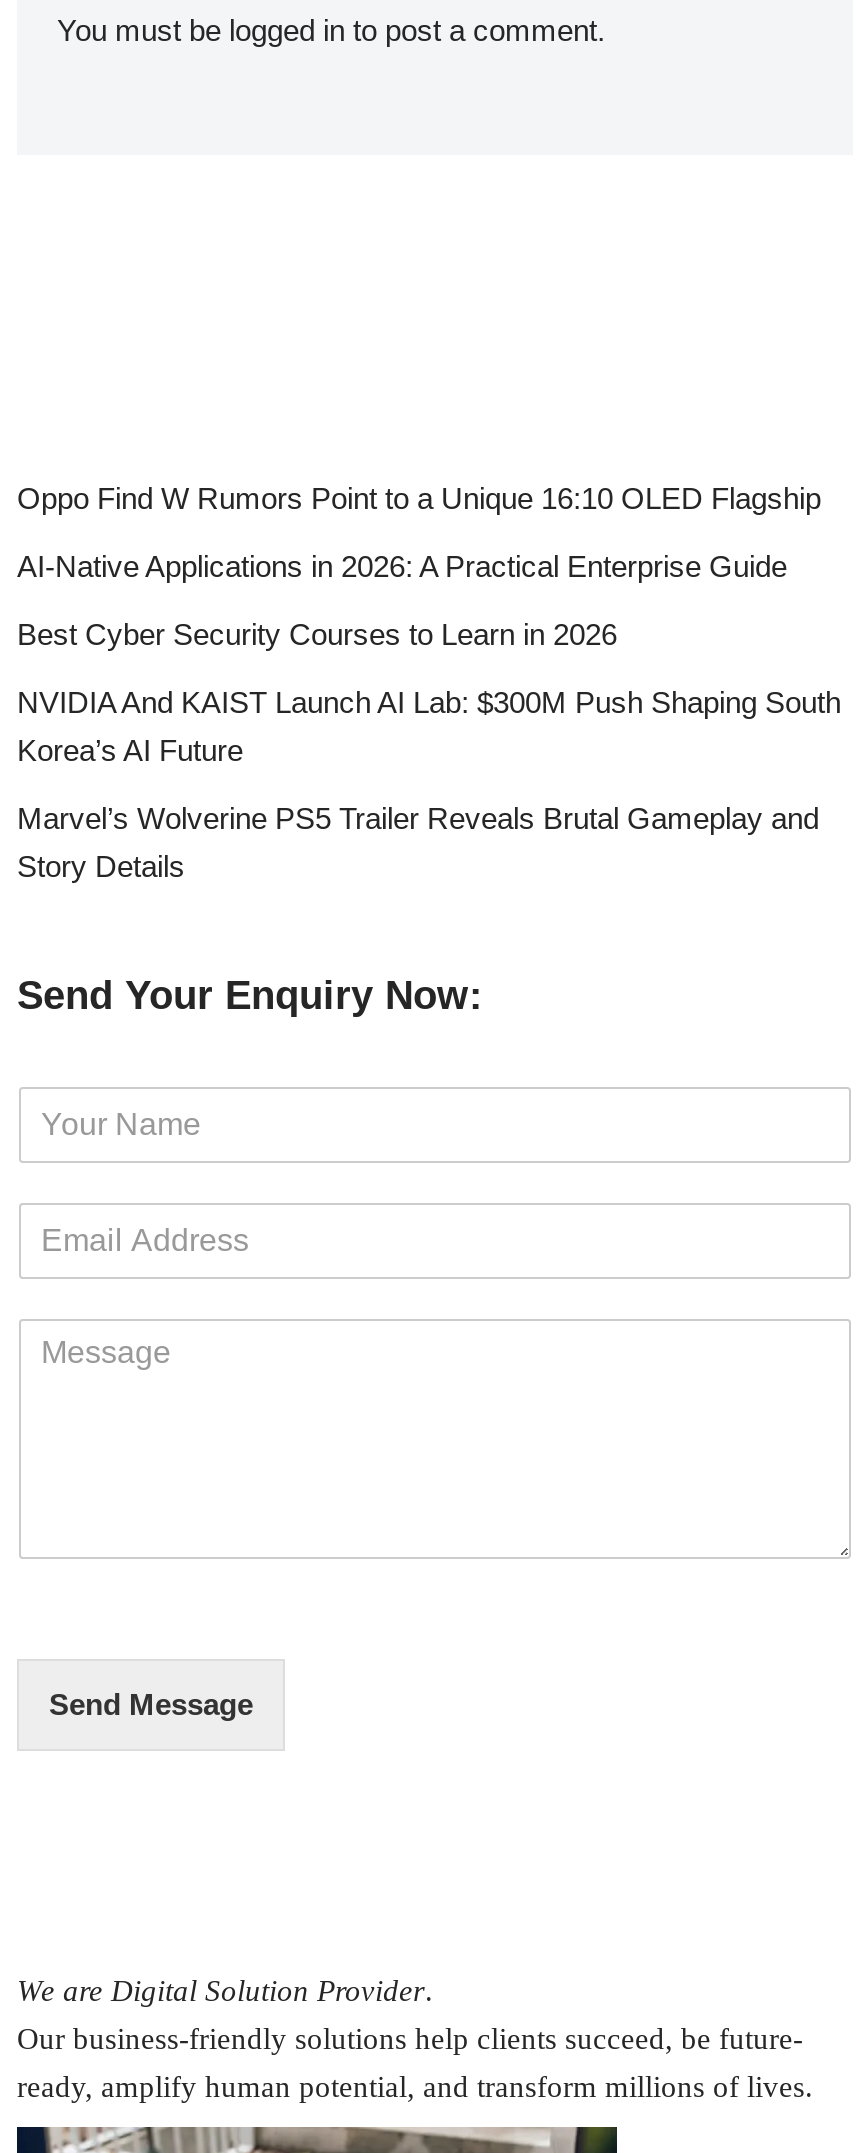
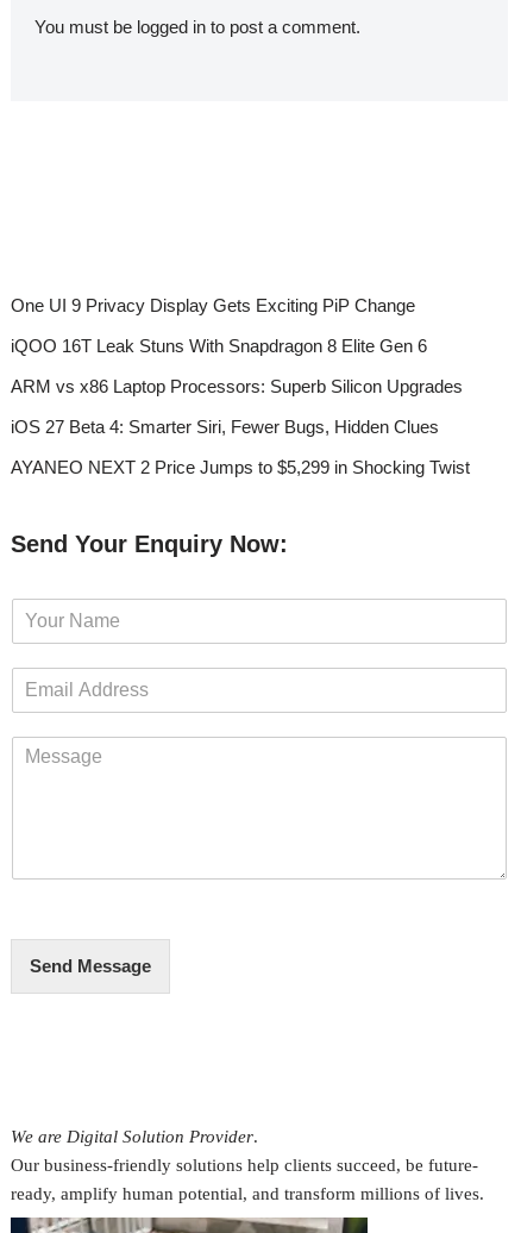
[17,480,821,514] Oppo Find W Rumors Point to a Unique 16:10 OLED Flagship -> [11,295,415,315] One UI 9 Privacy Display Gets Exciting PiP Change
[17,548,795,582] AI-Native Applications in 2026: A Practical Enterprise Guide -> [11,335,427,355] iQOO 16T Leak Stuns With Snapdragon 8 Elite Gen 6
[17,616,625,650] Best Cyber Security Courses to Learn in 2026 -> [11,376,463,396] ARM vs x86 Laptop Processors: Superb Silicon Upgrades
[17,684,841,766] NVIDIA And KAIST Launch AI Lab: $300M Push Shaping South | Korea’s AI Future -> [11,416,439,436] iOS 27 Beta 4: Smarter Siri, Fewer Bugs, Hidden Clues
[17,800,819,882] Marvel’s Wolverine PS5 Trailer Reveals Brutal Gameplay and | Story Details -> [11,457,470,477] AYANEO NEXT 2 Price Jumps to $5,299 in Shocking Twist

